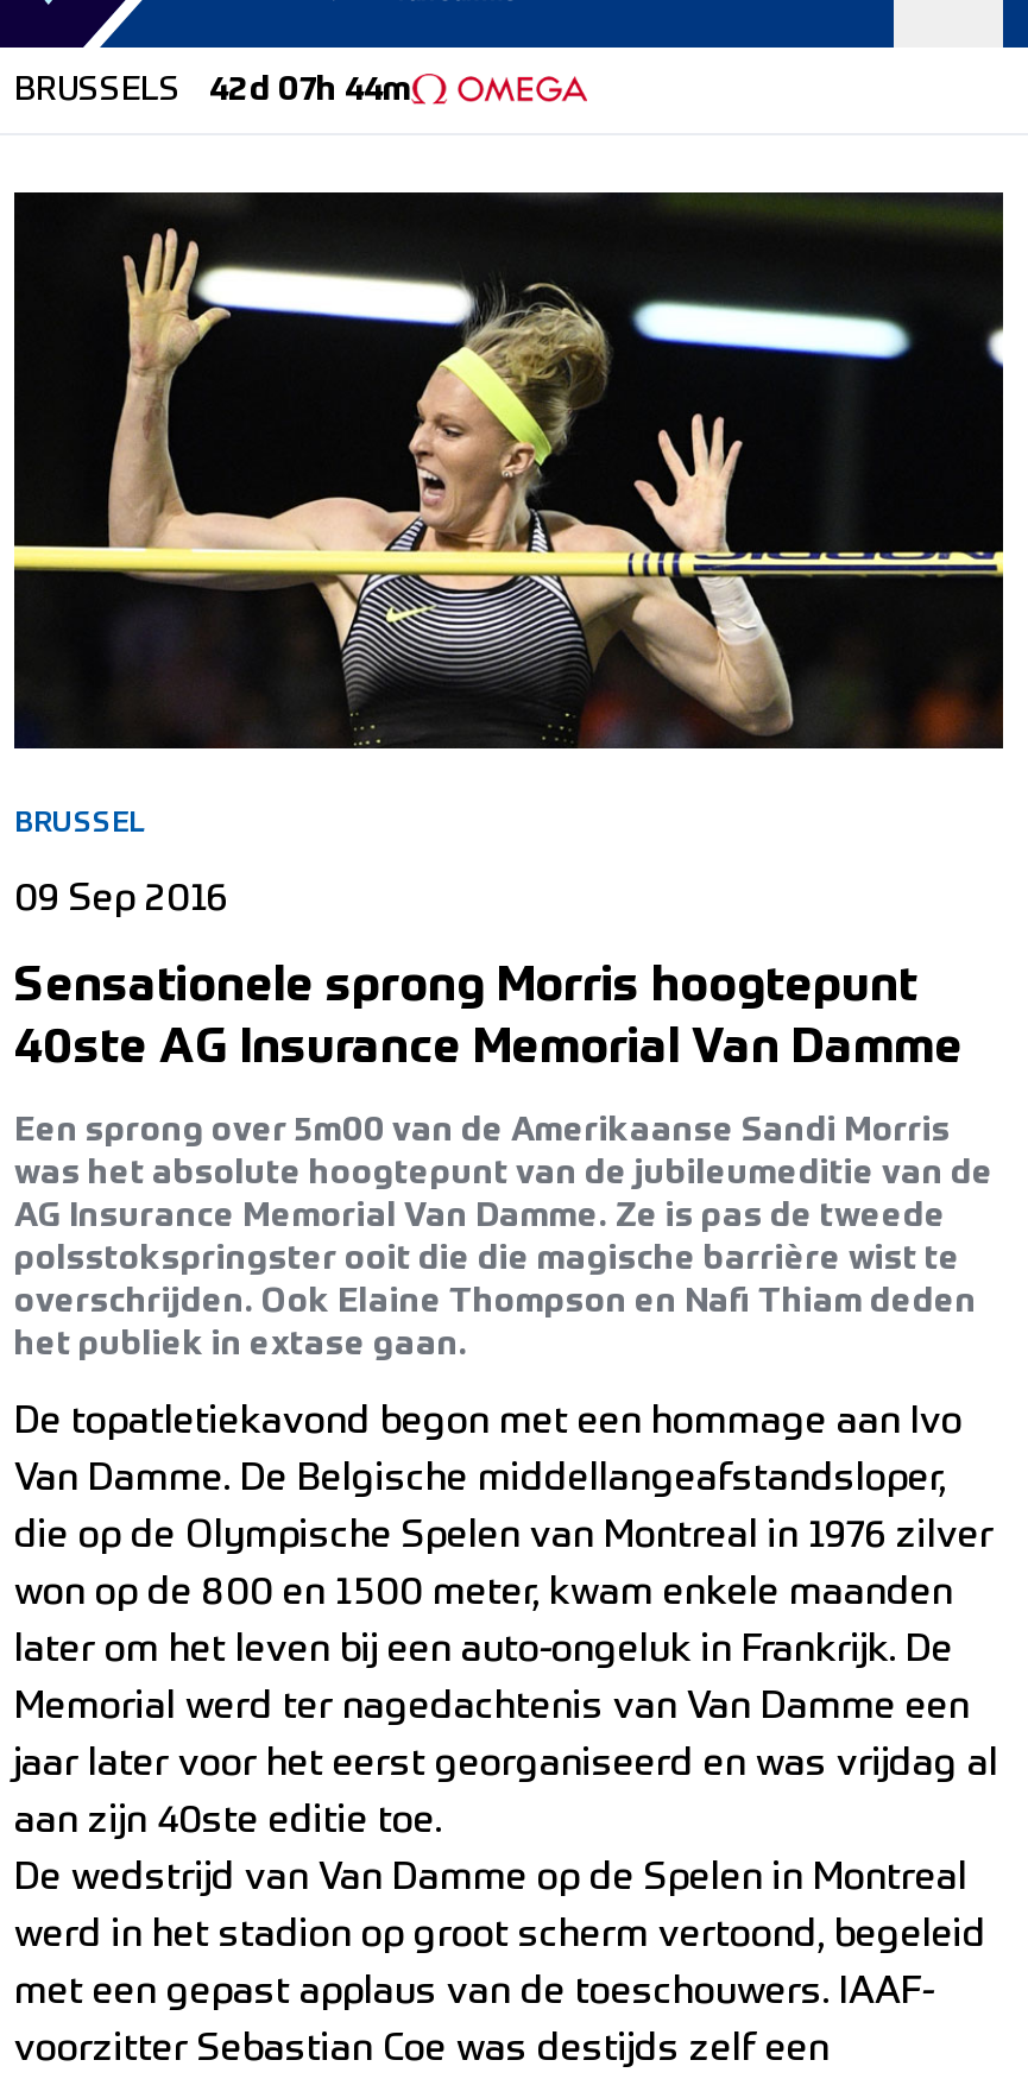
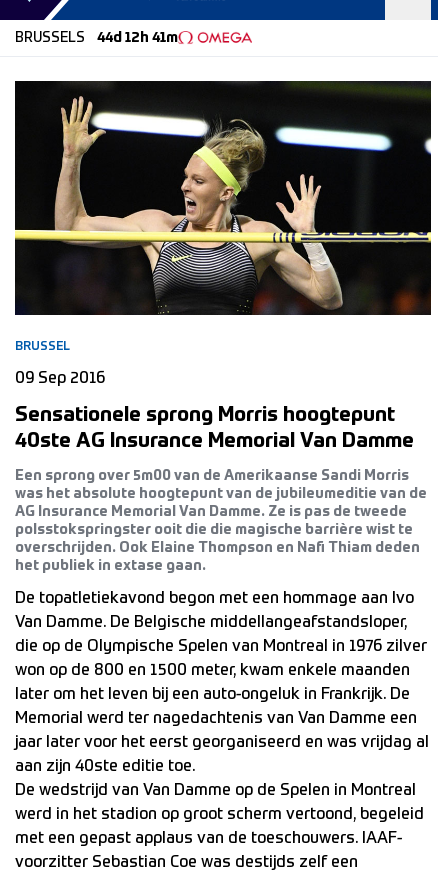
[14,74,411,107] BRUSSELS 42d 07h 44m -> [15,31,178,45] BRUSSELS 44d 12h 41m

